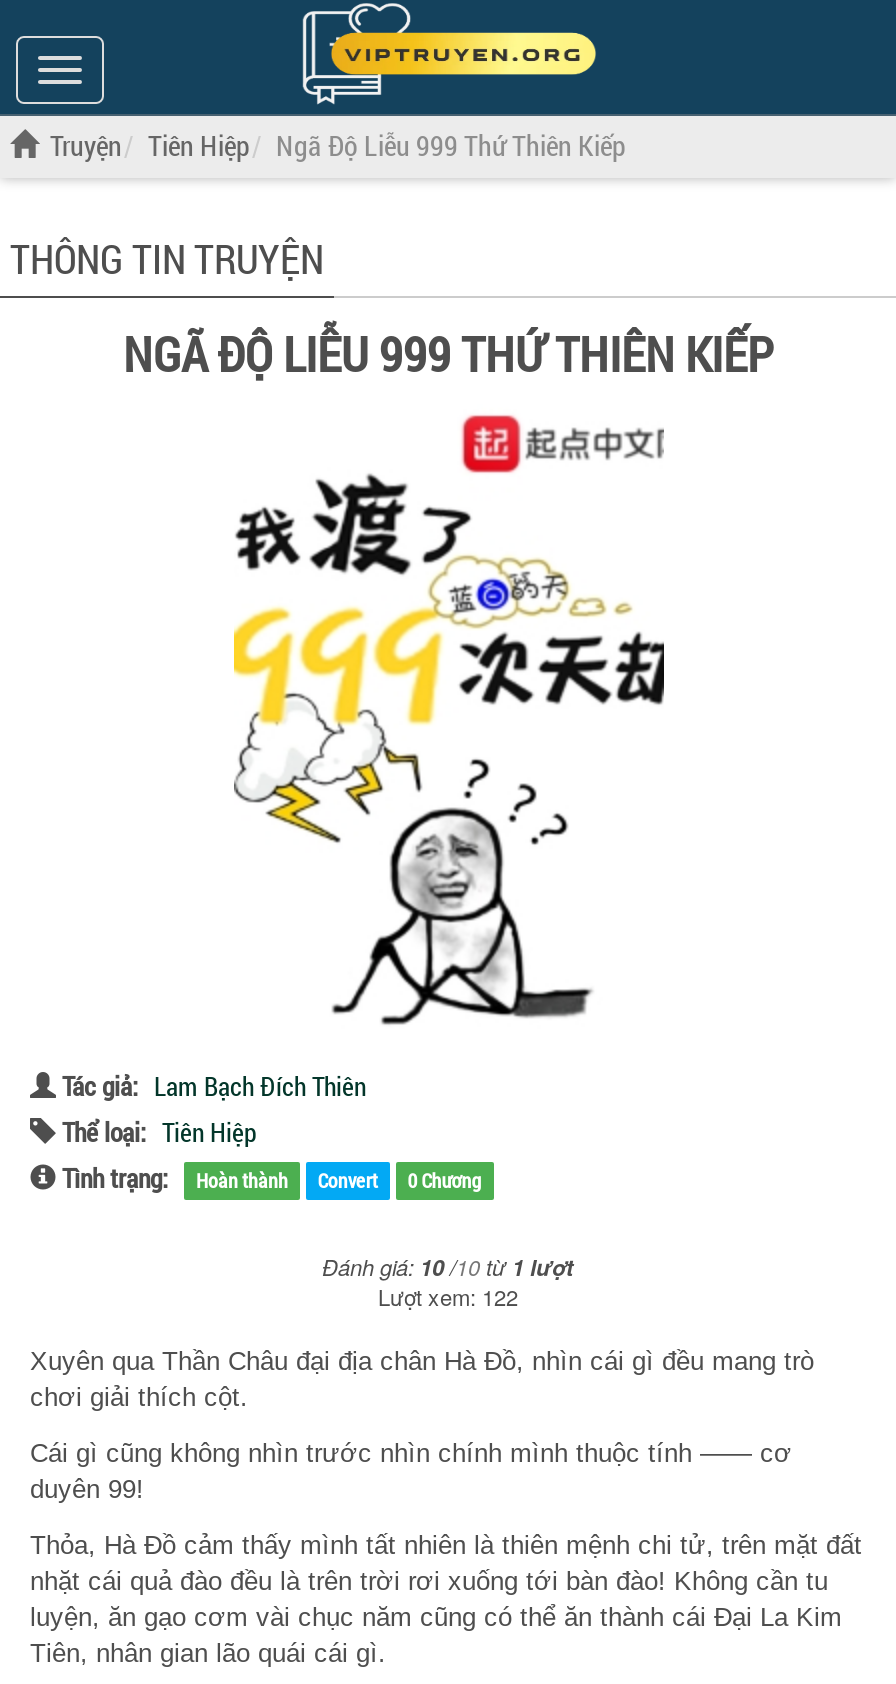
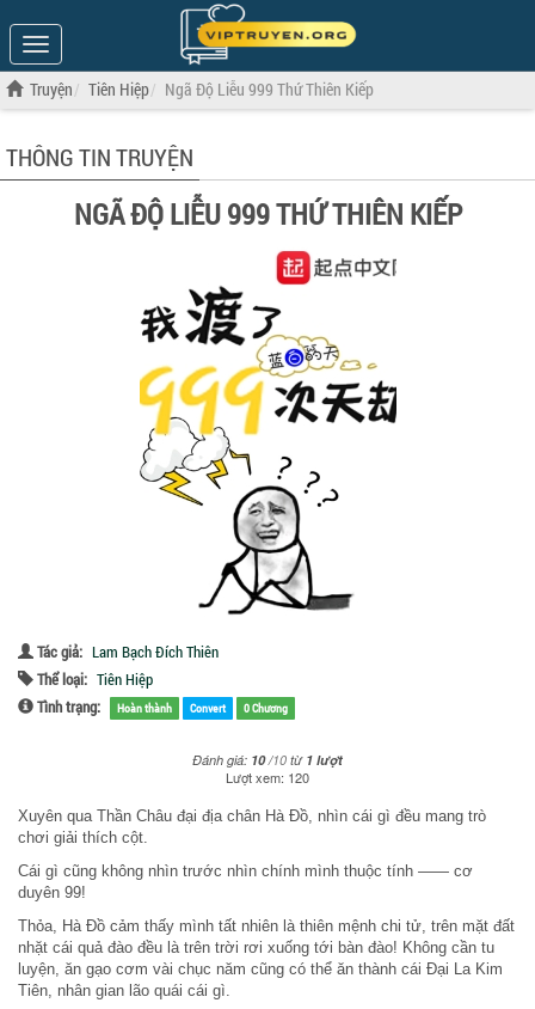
[378,1280,518,1312] Lượt xem: 122 -> [226,768,309,787] Lượt xem: 120

